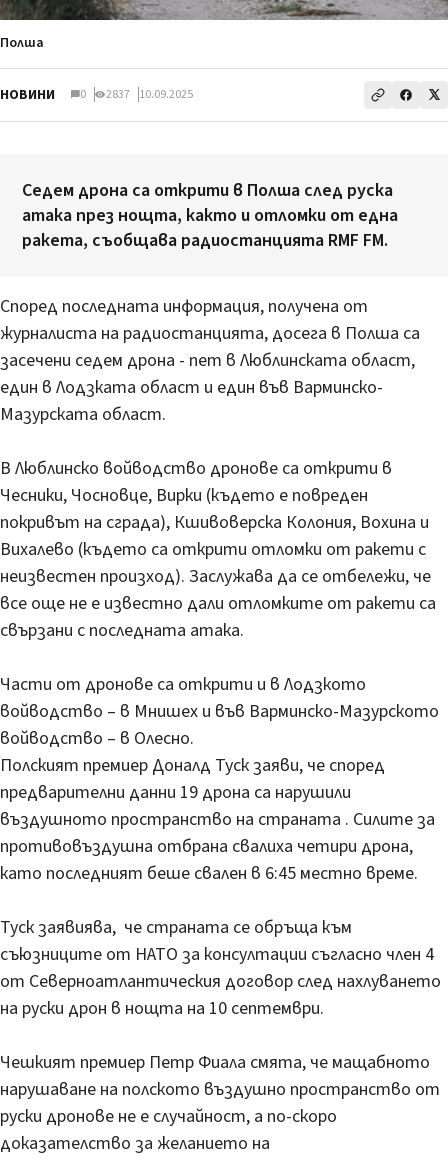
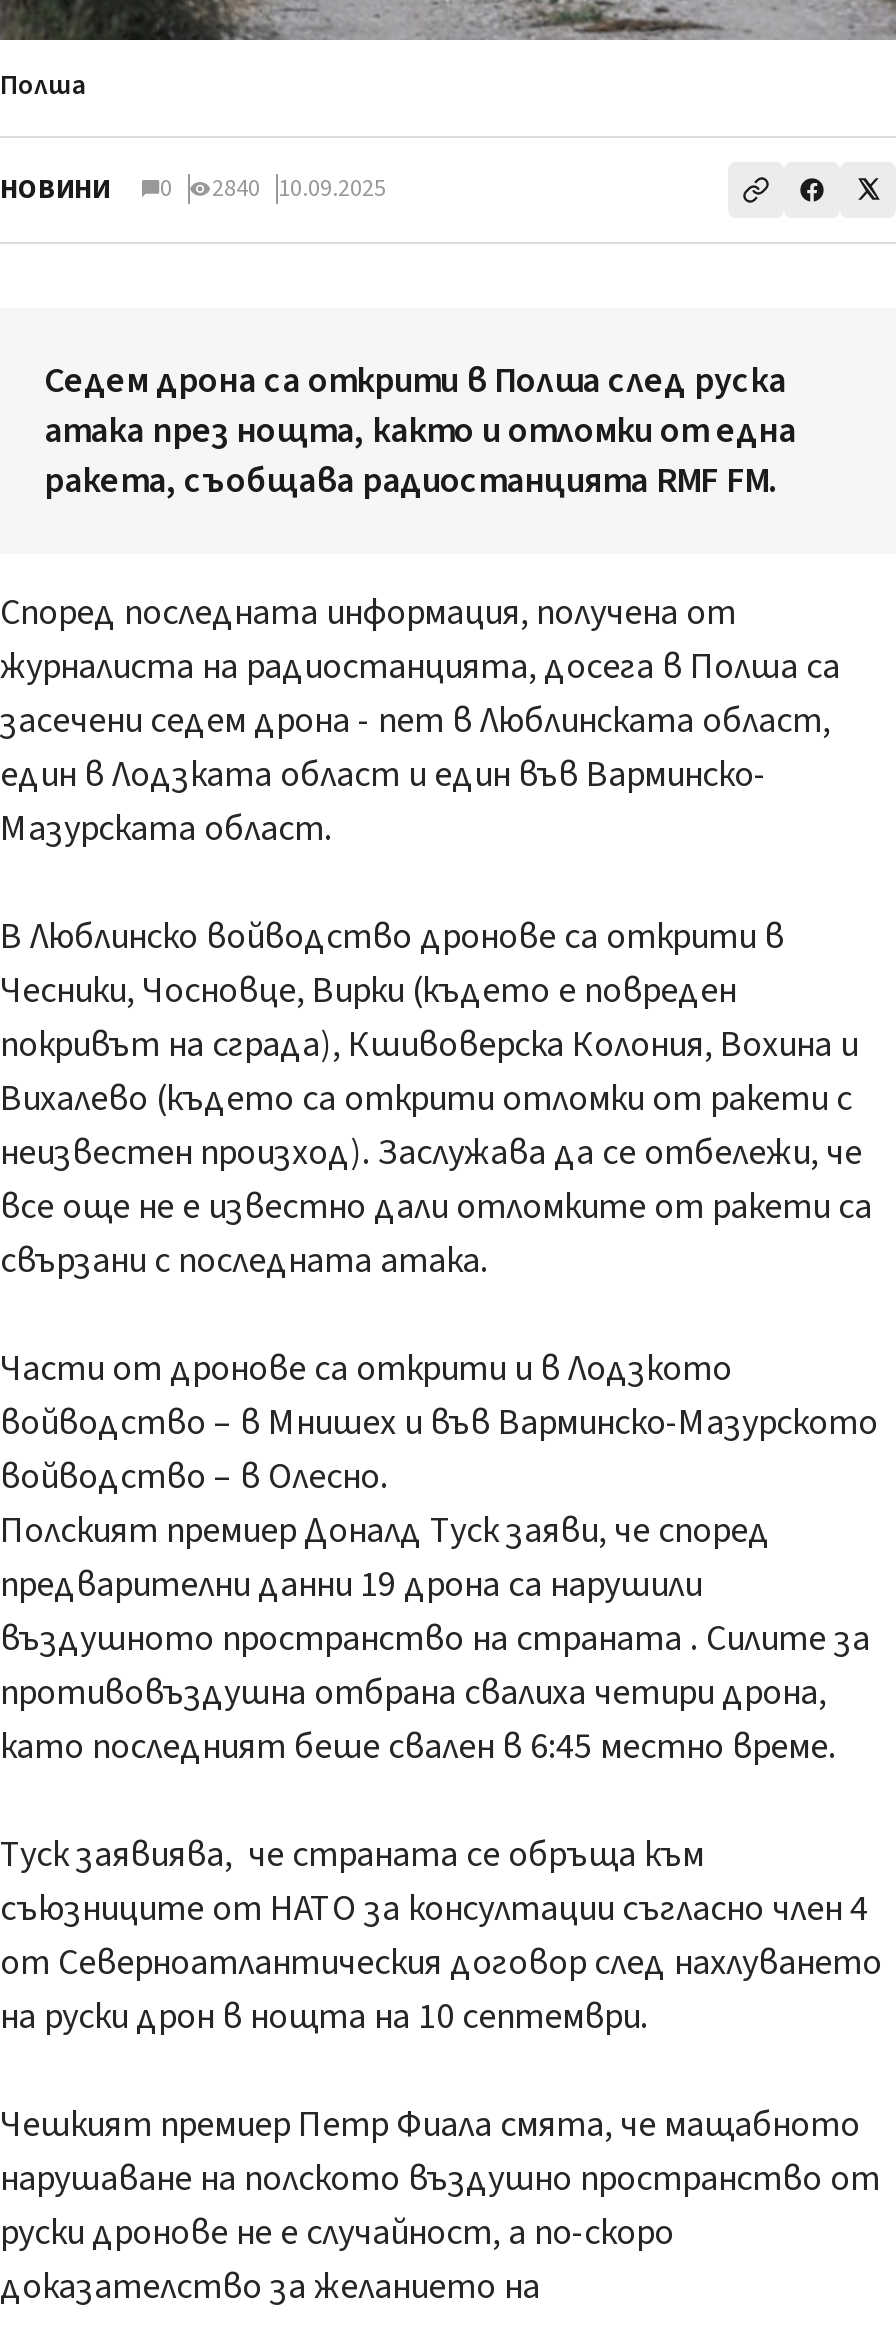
[0,85,193,105] НОВИНИ 0 2837 10.09.2025 -> [0,170,386,210] НОВИНИ 0 2840 10.09.2025

